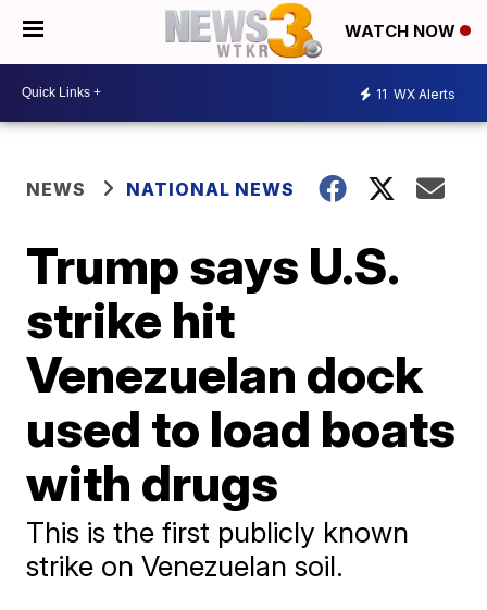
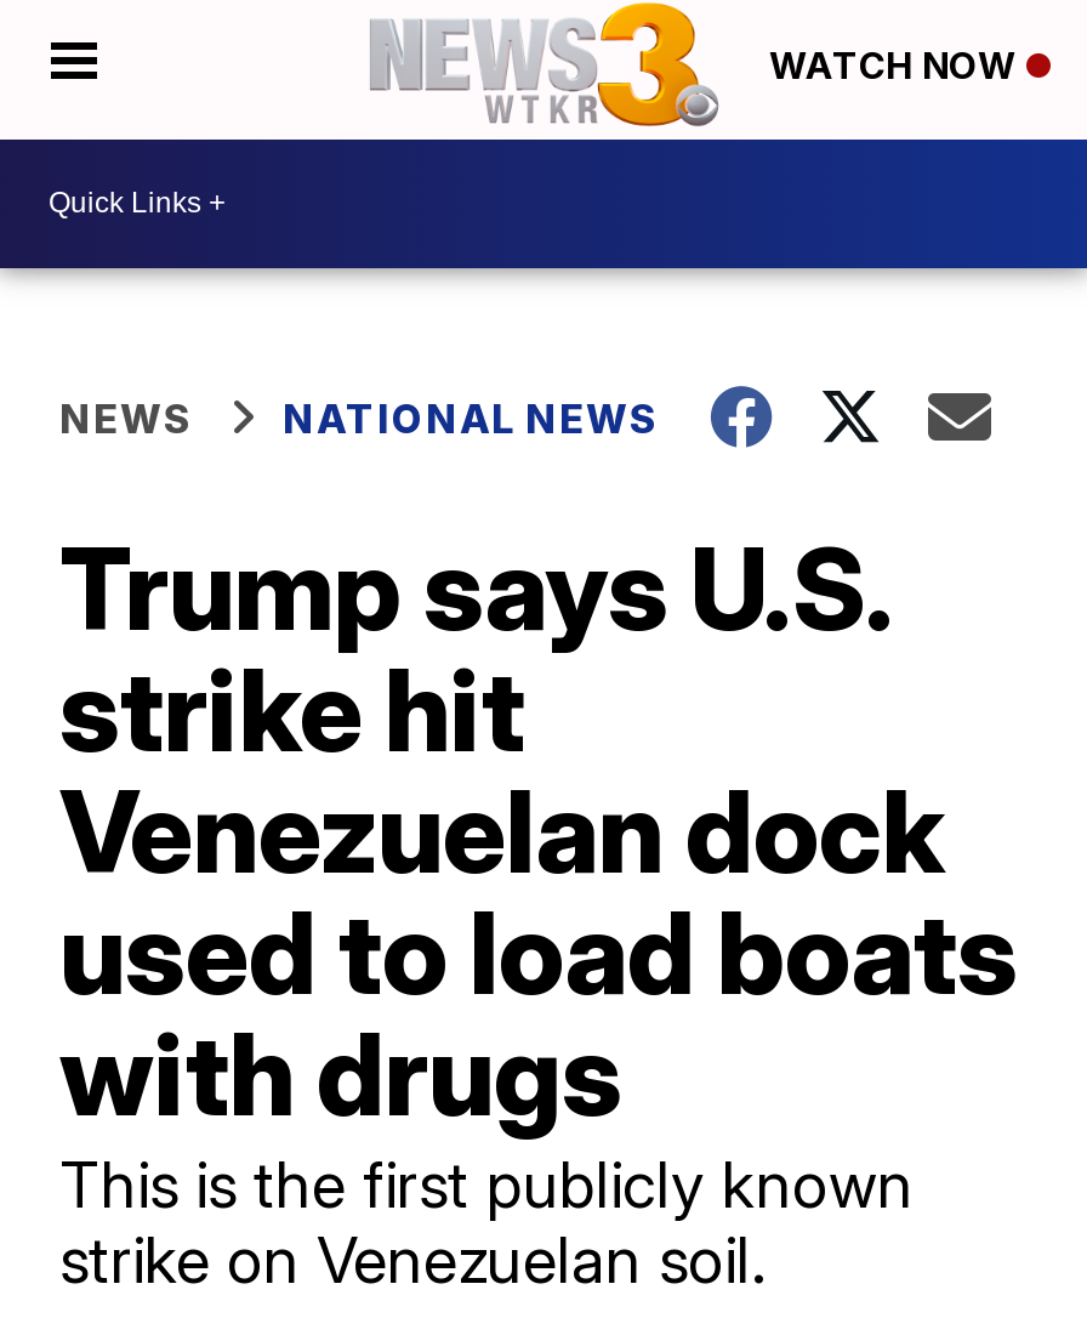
[376,86,455,102] 11 WX Alerts -> none

